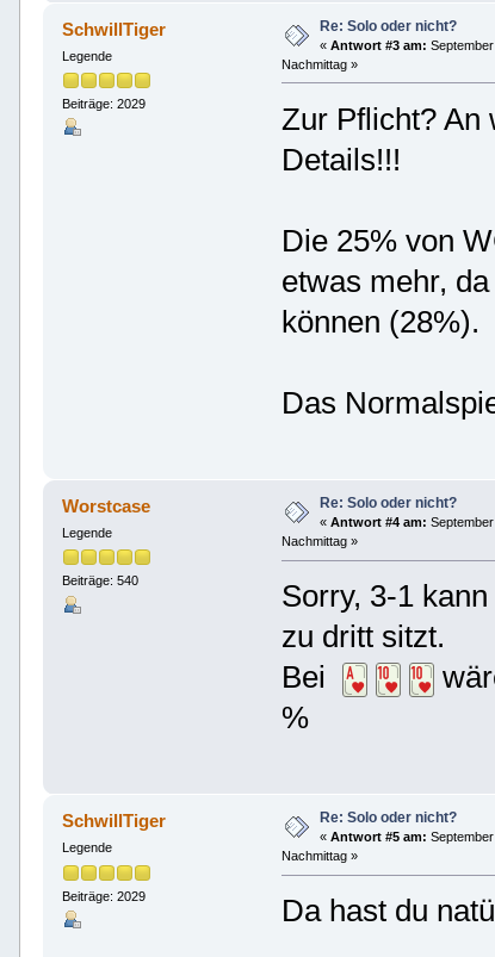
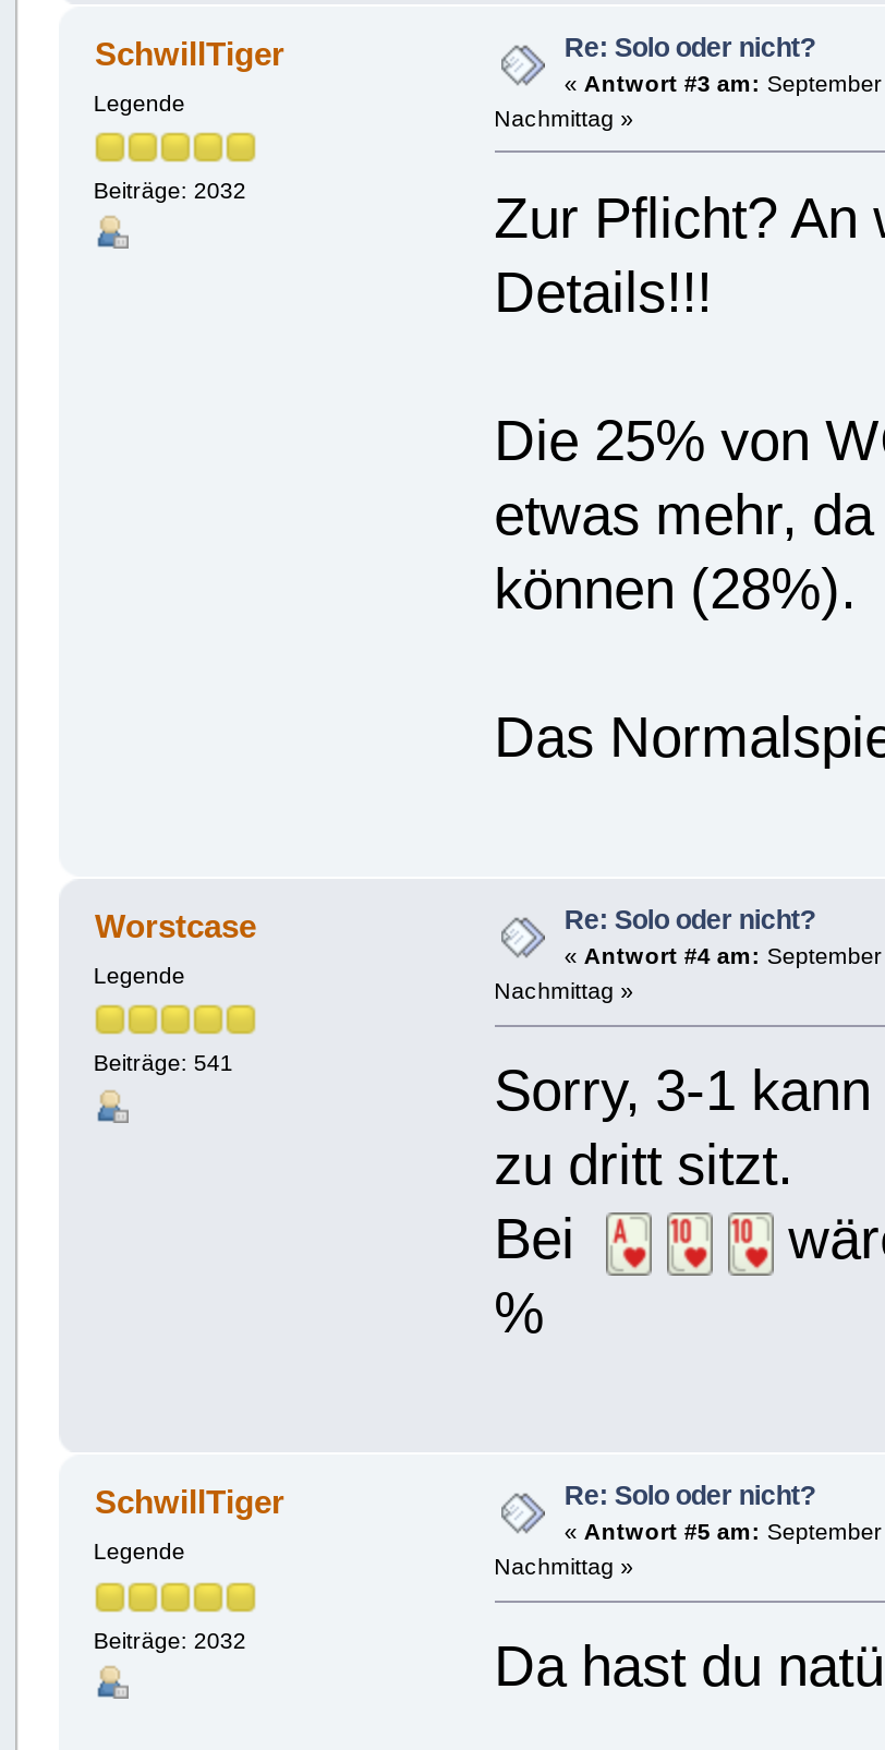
[62,97,145,111] Beiträge: 2029 -> [94,177,246,203] Beiträge: 2032
[62,574,138,588] Beiträge: 540 -> [94,1050,233,1076] Beiträge: 541
[62,889,145,903] Beiträge: 2029 -> [94,1626,246,1652] Beiträge: 2032

